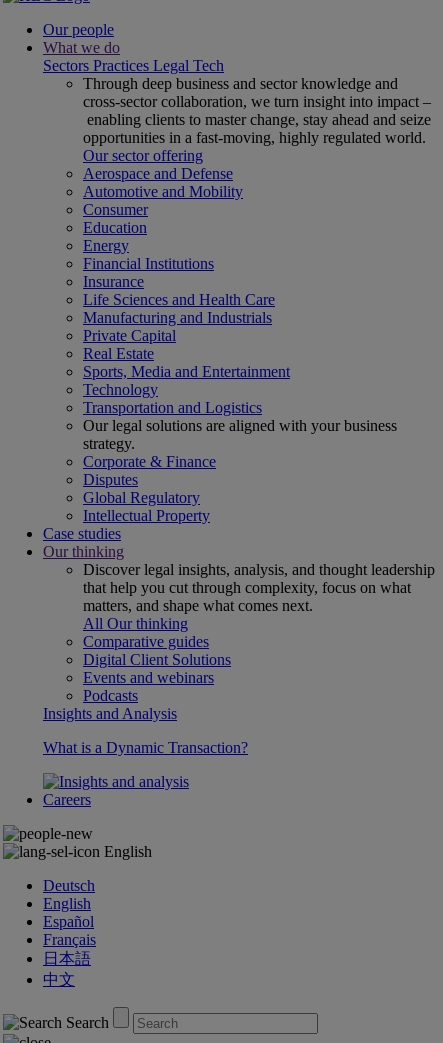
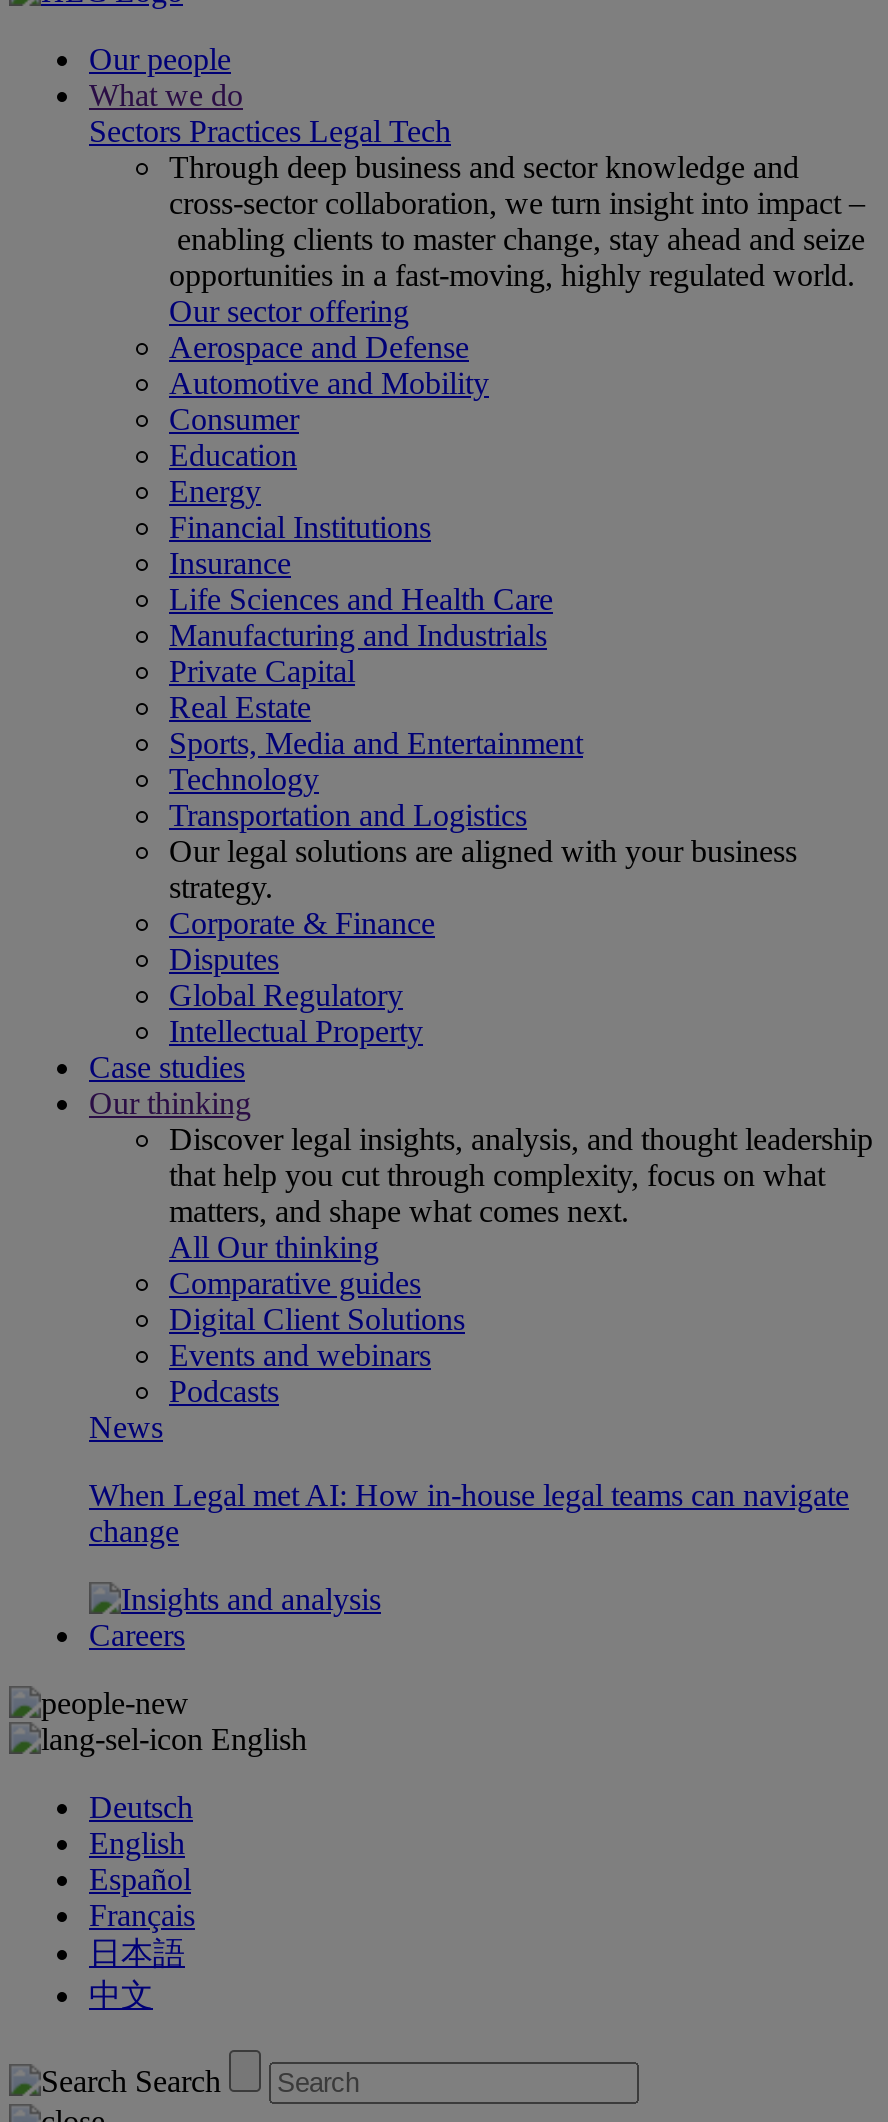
[43,705,177,722] Insights and Analysis -> [89,1410,163,1444] News
[43,739,248,756] What is a Dynamic Transaction? -> [89,1478,849,1548] When Legal met AI: How in-house legal teams can navigate | change

